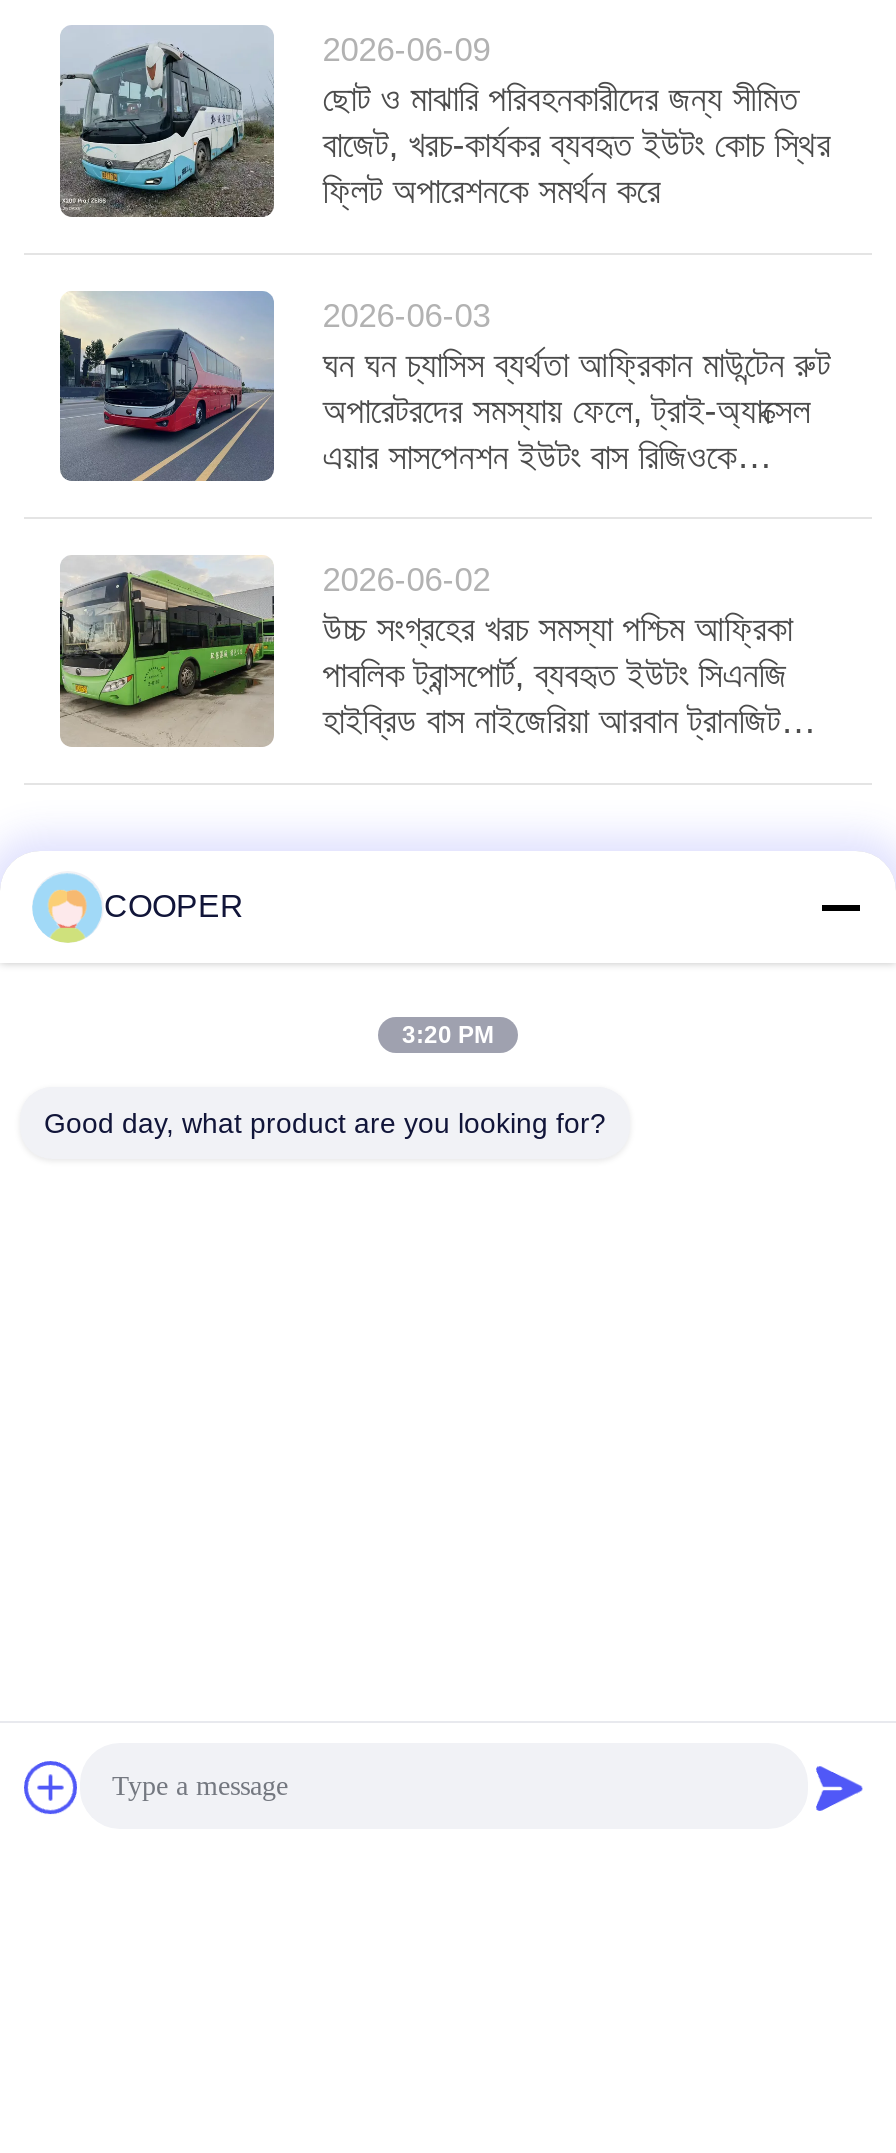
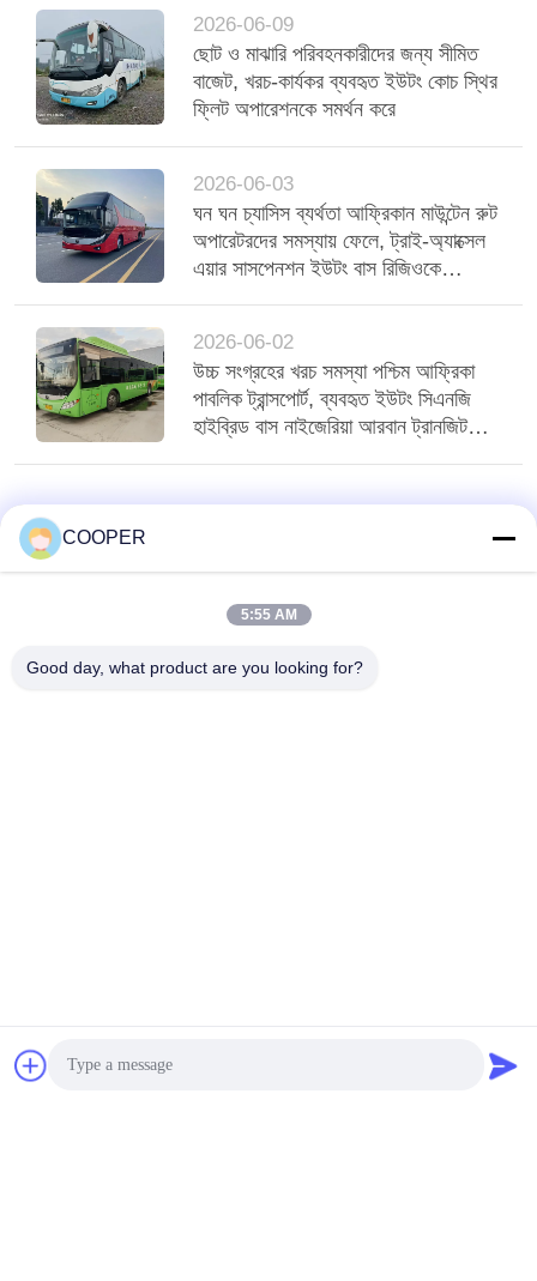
[402,1021,494,1049] 3:20 PM -> [240,606,297,623] 5:55 AM

